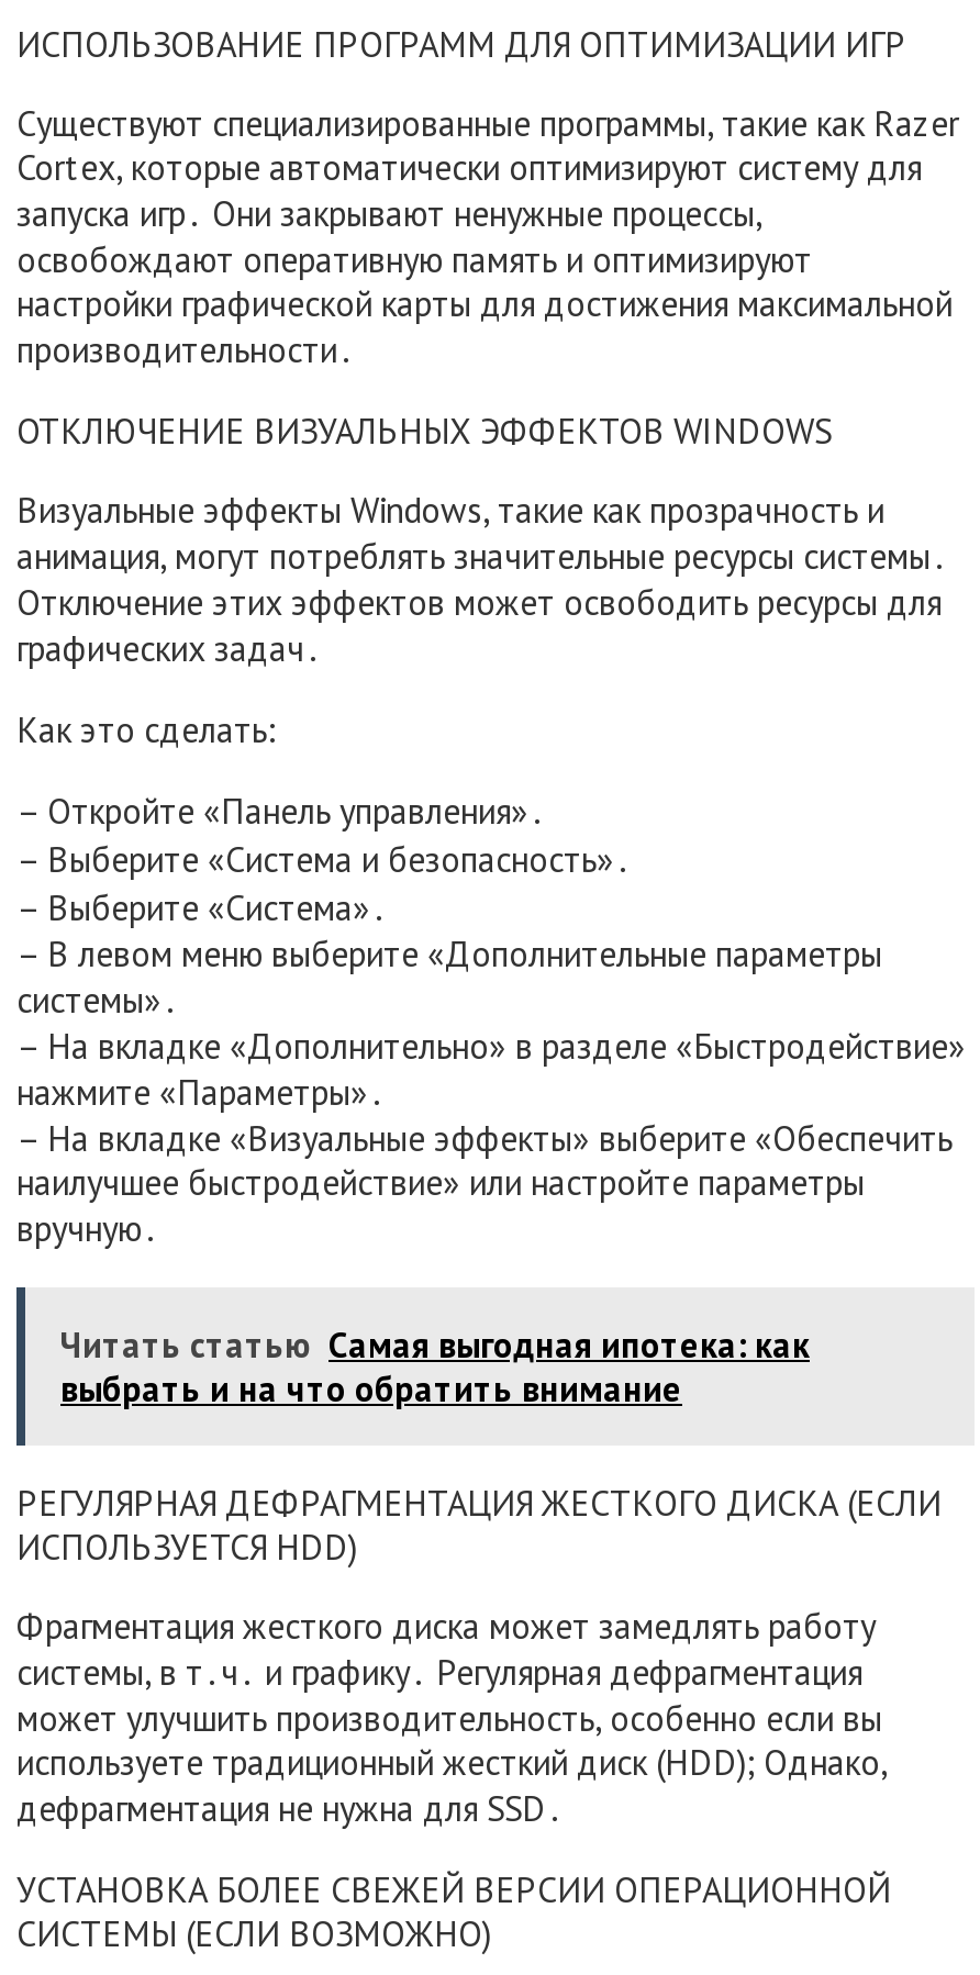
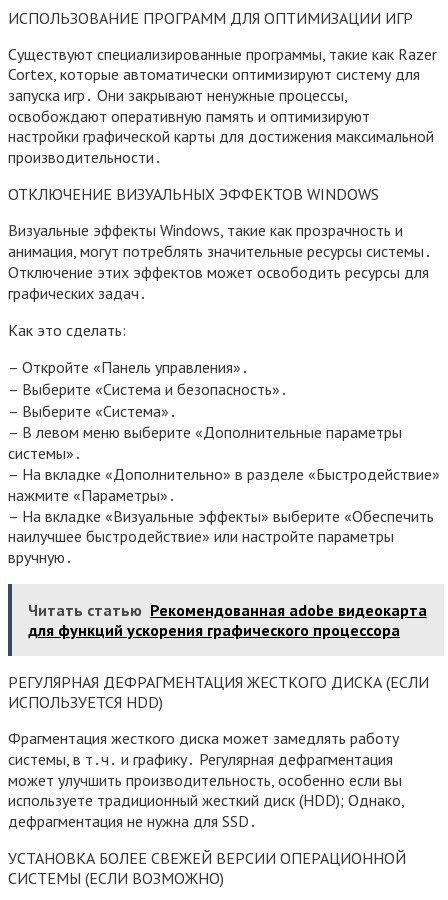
[60,1323,810,1411] Читать статью Самая выгодная ипотека: как | выбрать и на что обратить внимание -> [28,600,427,640] Читать статью Рекомендованная adobe видеокарта | для функций ускорения графического процессора

